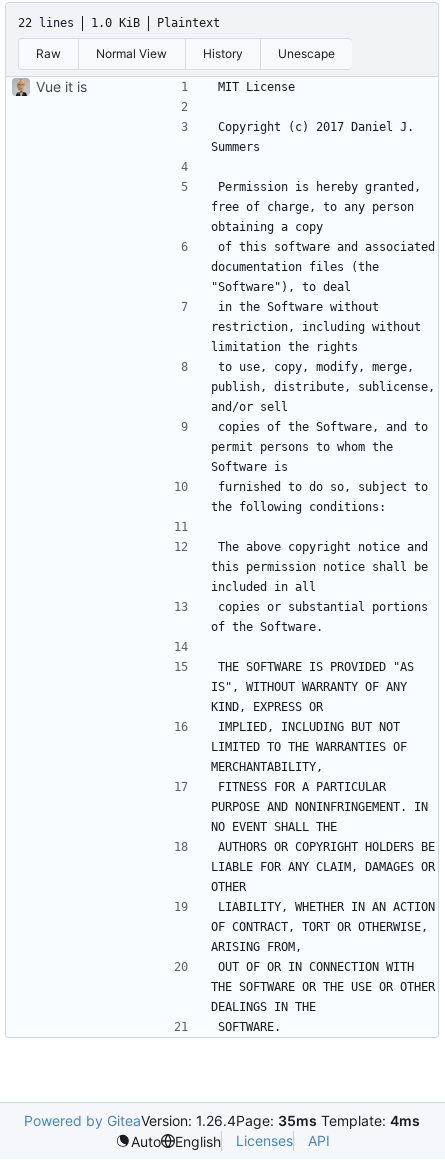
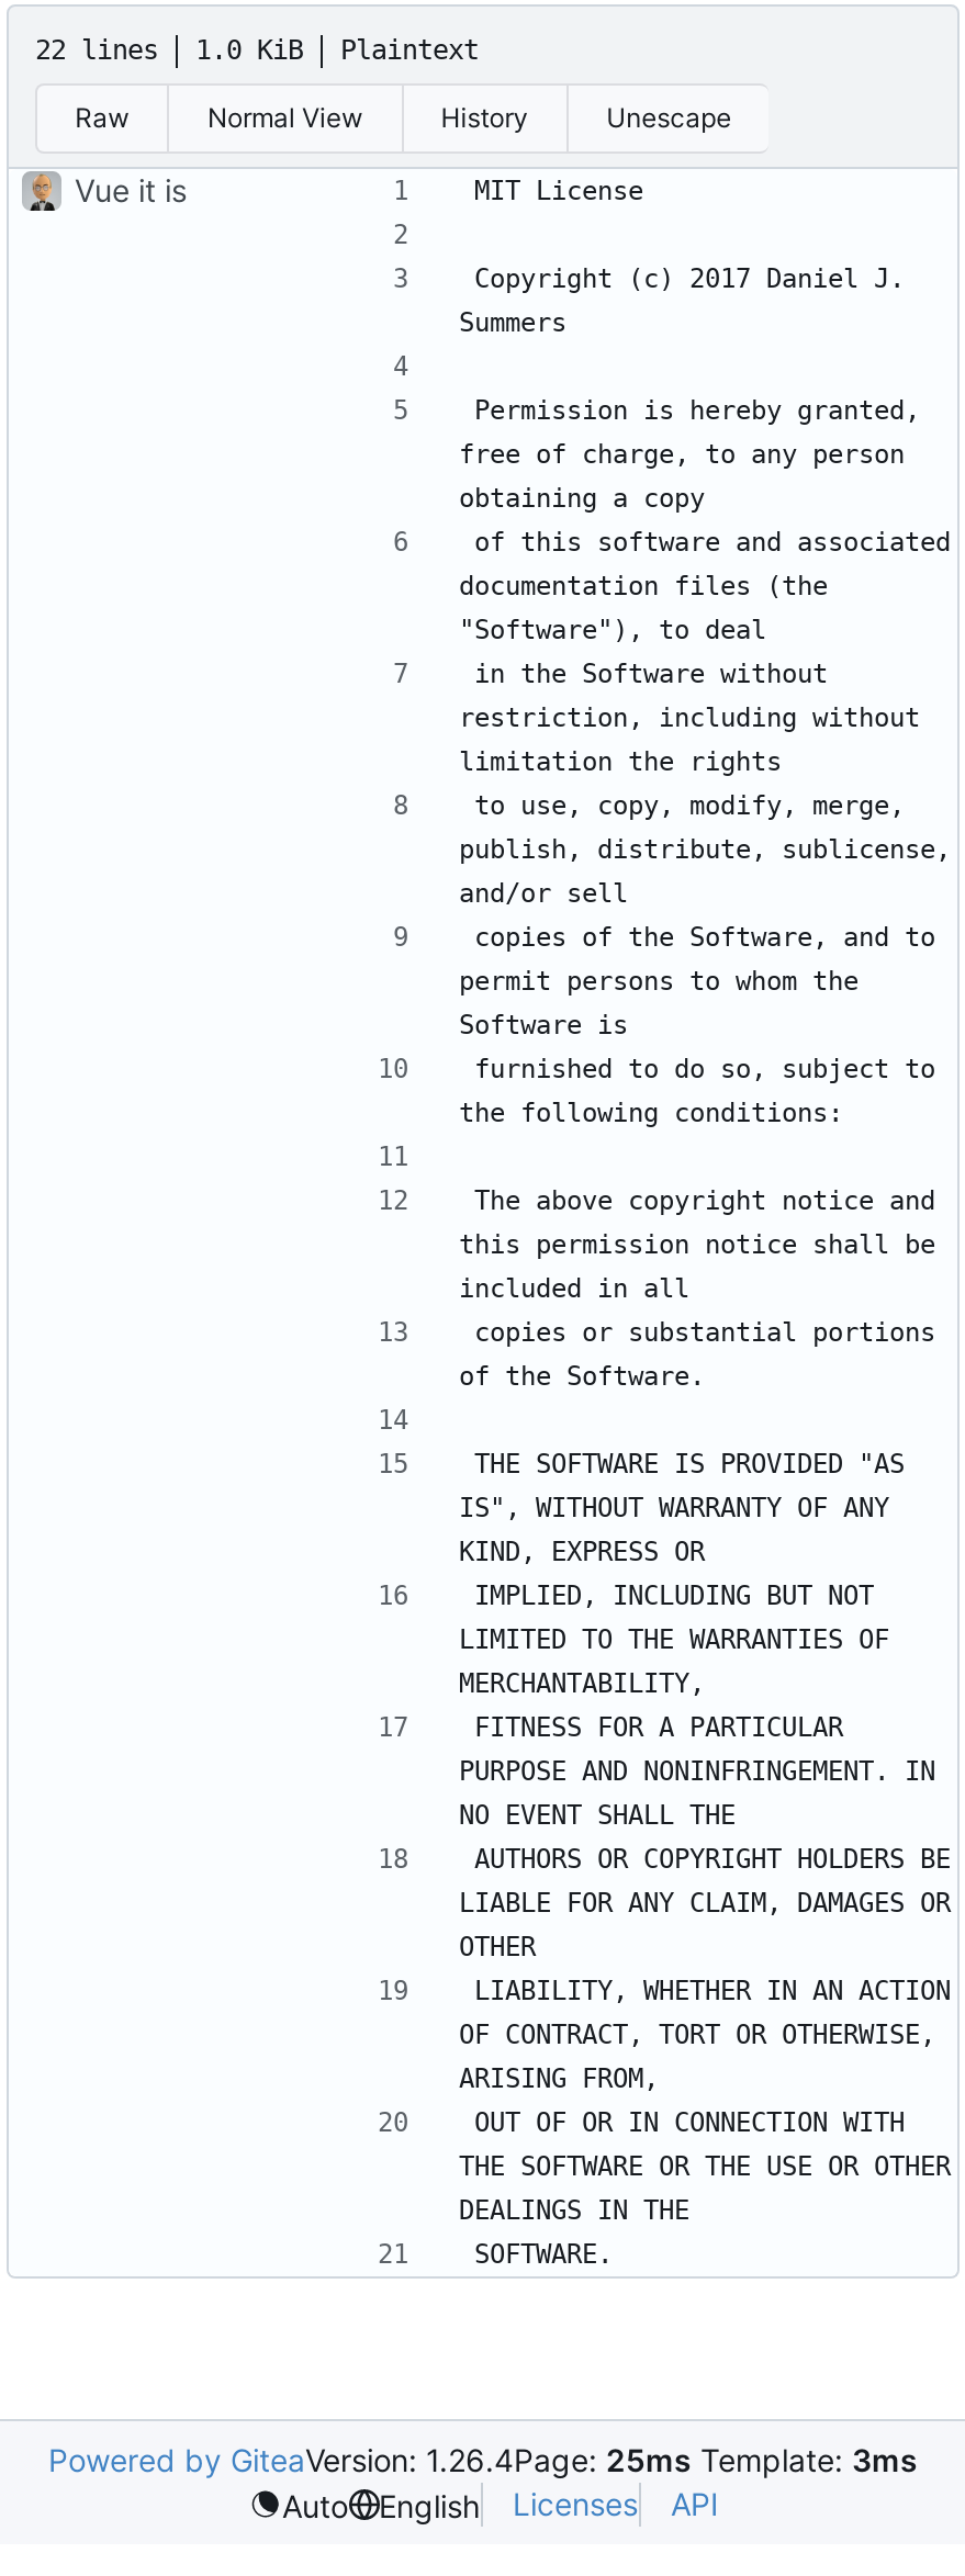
[24,1112,420,1129] Powered by GiteaVersion: 1.26.4Page: 35ms Template: 4ms -> [48,2441,918,2479] Powered by GiteaVersion: 1.26.4Page: 25ms Template: 3ms

